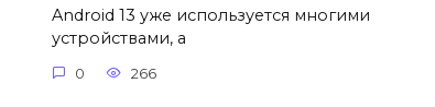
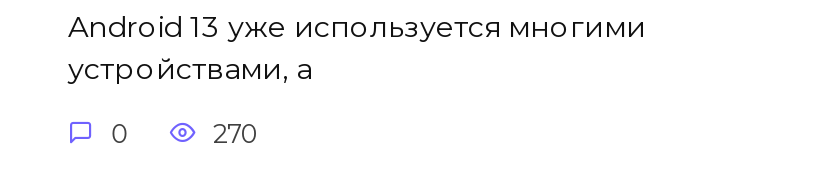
[131,65,156,82] 266 -> [213,119,259,149] 270

